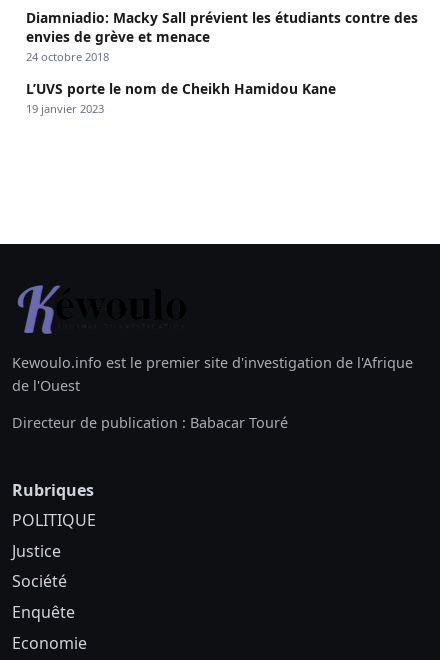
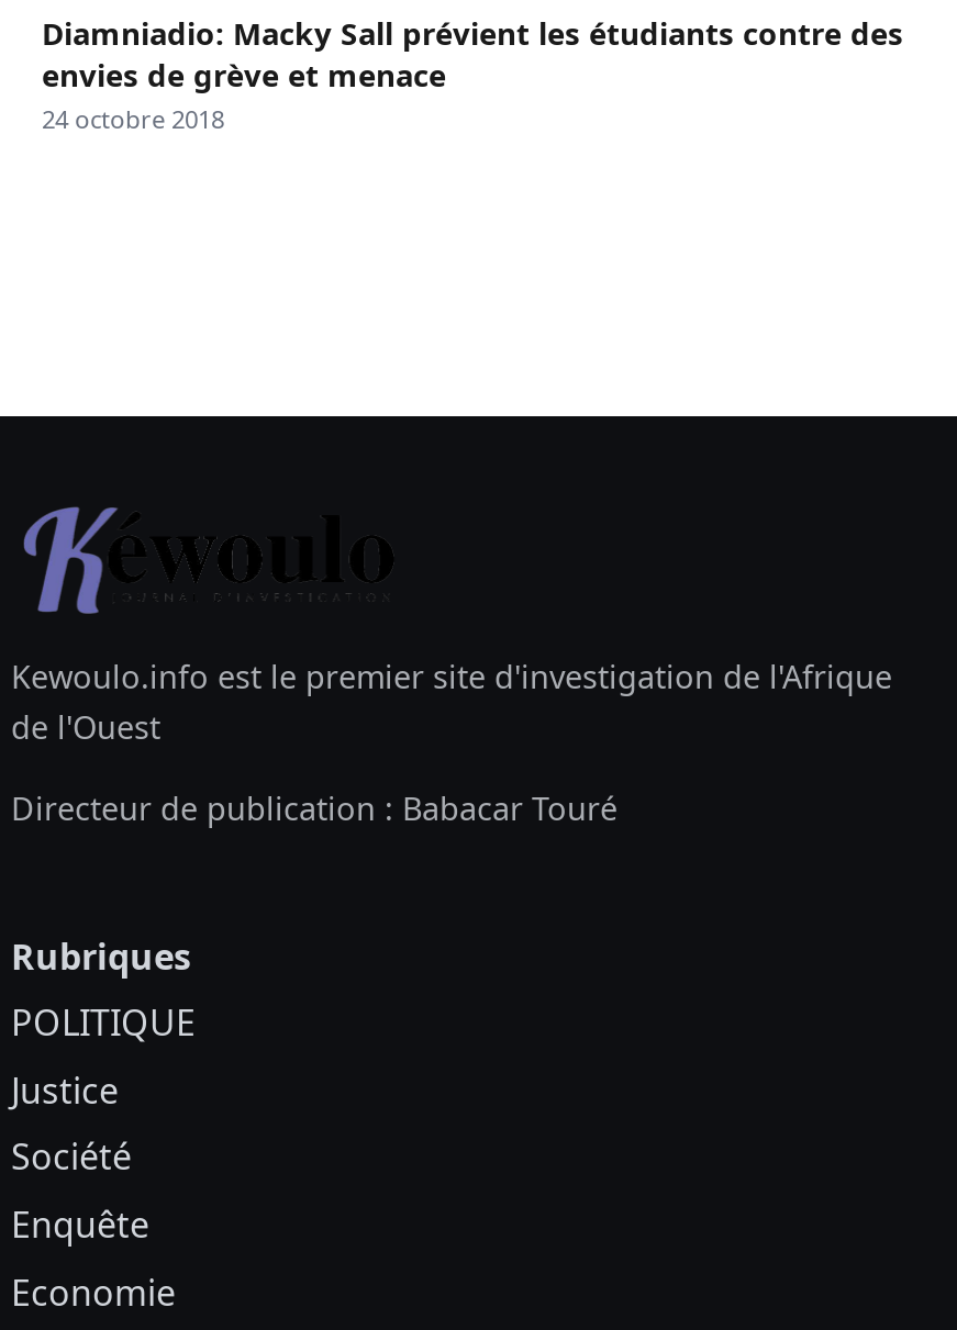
[26,79,336,116] L’UVS porte le nom de Cheikh Hamidou Kane | 19 janvier 2023 -> none

